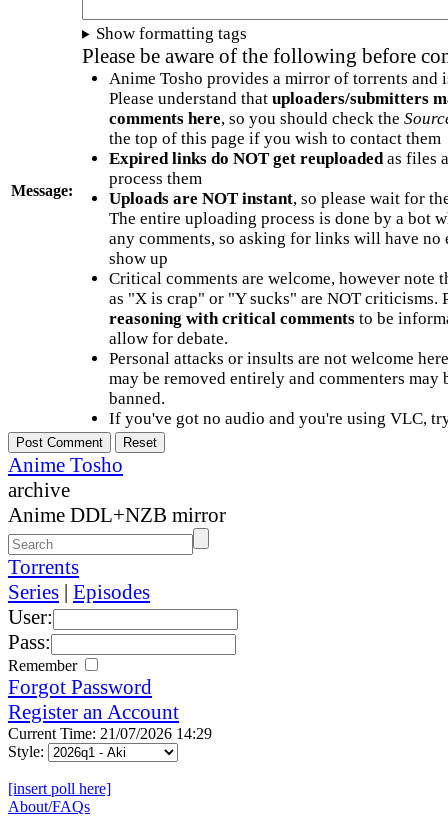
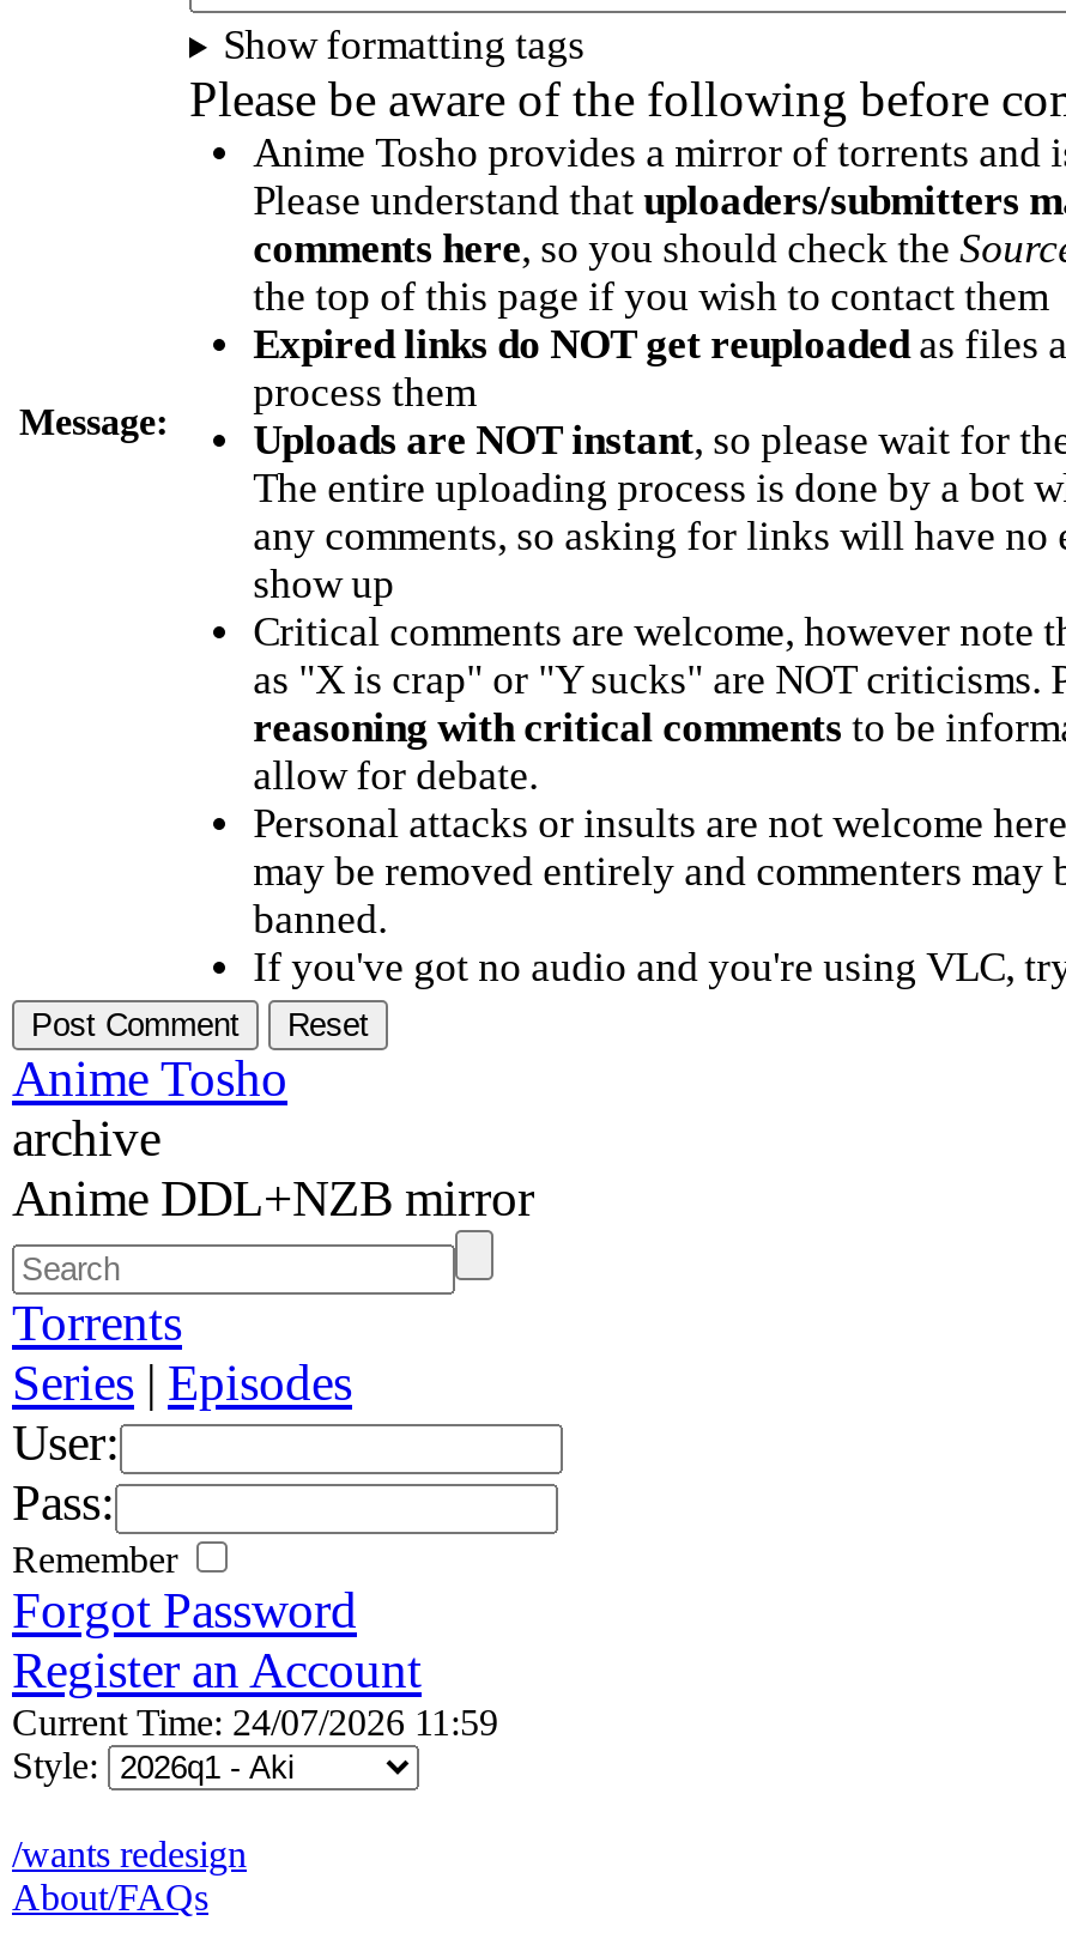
[8,725,212,742] Current Time: 21/07/2026 14:29 -> [12,1701,498,1742] Current Time: 24/07/2026 11:59
[8,780,111,797] [insert poll here] -> [12,1833,247,1874] /wants redesign

